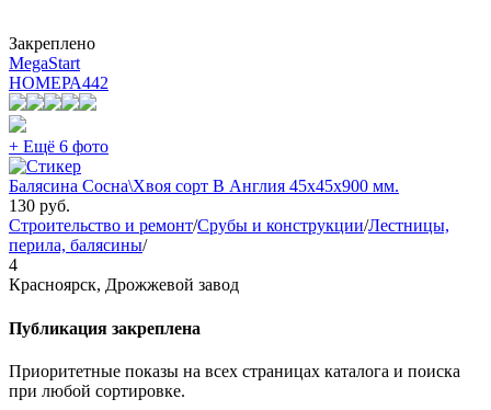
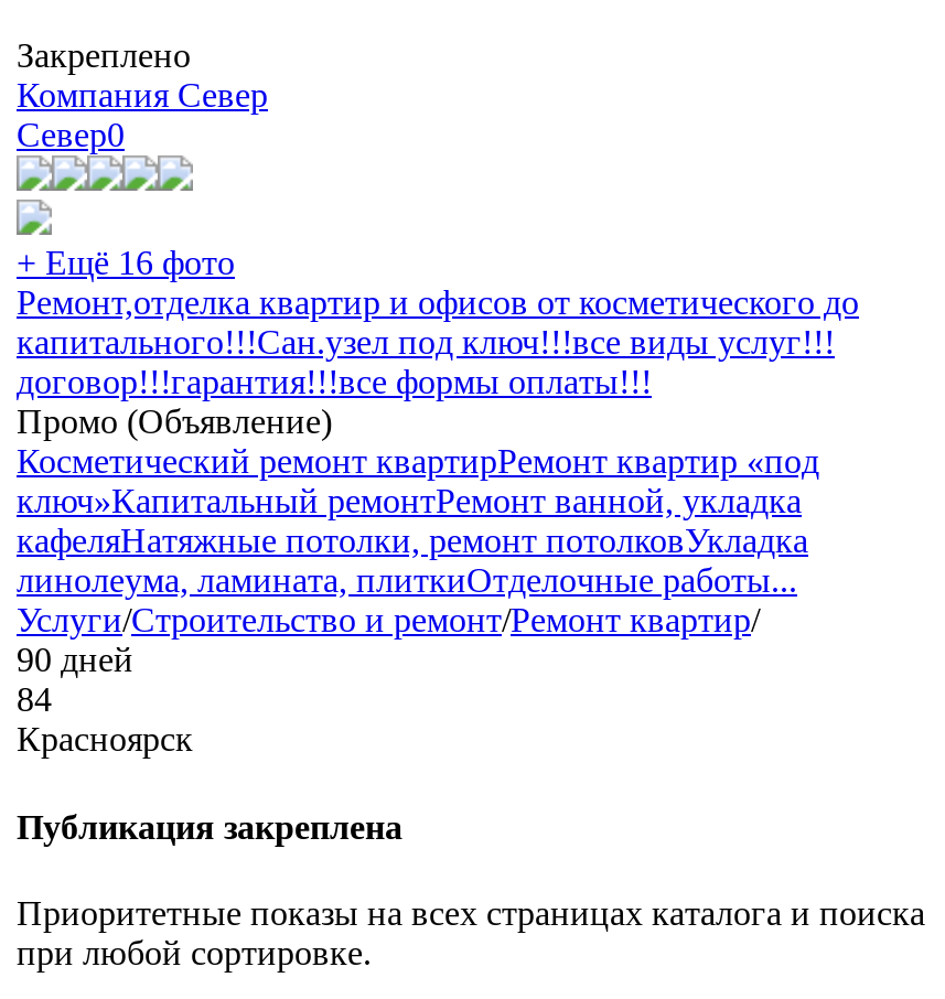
[9,54,449,294] MegaStart | НОМЕРА442 | + Ещё 6 фото | Балясина Сосна\Хвоя сорт В Англия 45х45х900 мм. | 130 руб. | Строительство и ремонт/Срубы и конструкции/Лестницы, | перила, балясины/ | 4 | Красноярск, Дрожжевой завод -> [17,77,859,758] Компания Север | Север0 | + Ещё 16 фото | Ремонт,отделка квартир и офисов от косметического до | капитального!!!Сан.узел под ключ!!!все виды услуг!!! | договор!!!гарантия!!!все формы оплаты!!! | Промо (Объявление) | Косметический ремонт квартирРемонт квартир «под | ключ»Капитальный ремонтРемонт ванной, укладка | кафеляНатяжные потолки, ремонт потолковУкладка | линолеума, ламината, плиткиОтделочные работы... | Услуги/Строительство и ремонт/Ремонт квартир/ | 90 дней | 84 | Красноярск

